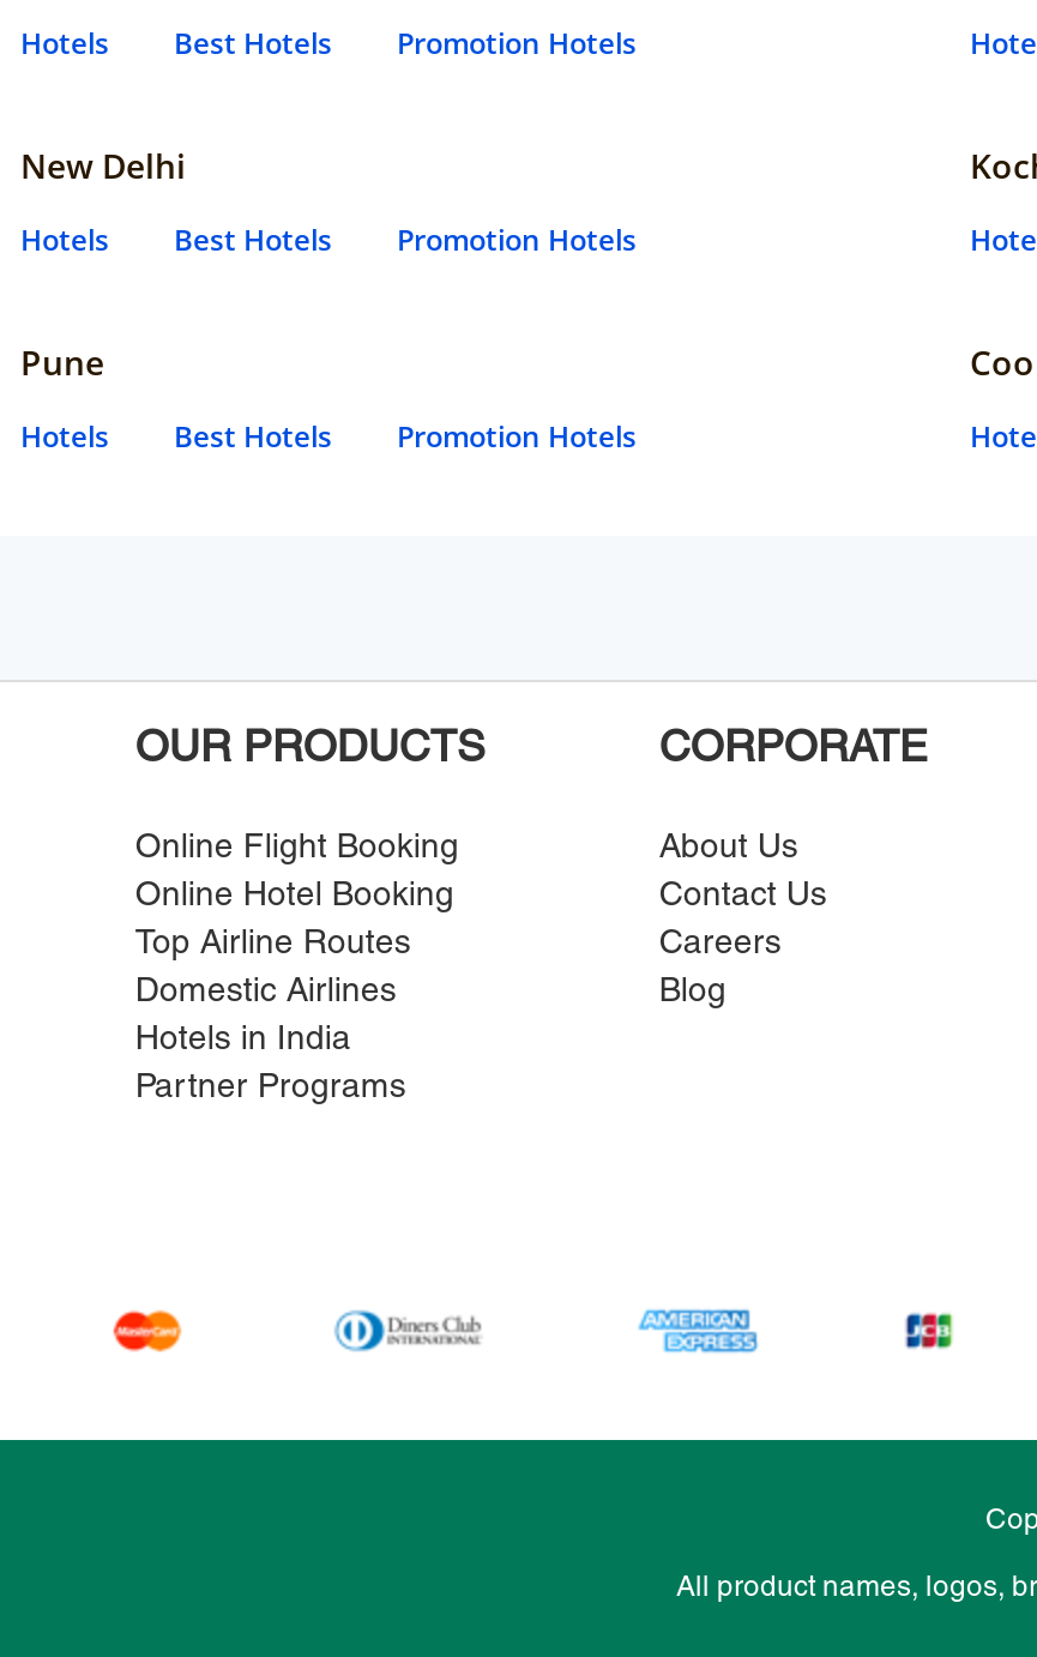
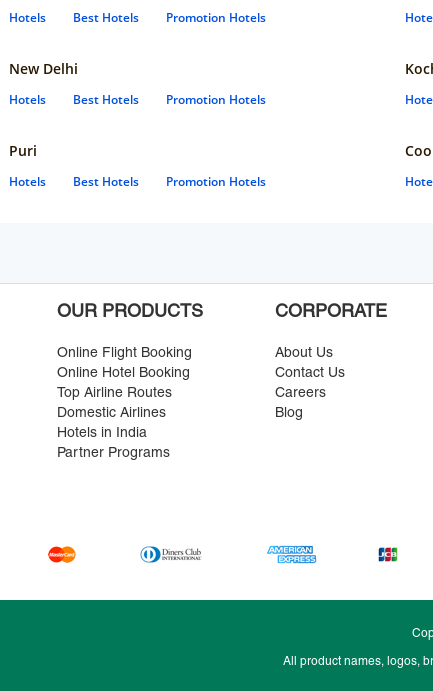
[20,339,104,385] Pune -> [9,141,37,160] Puri

